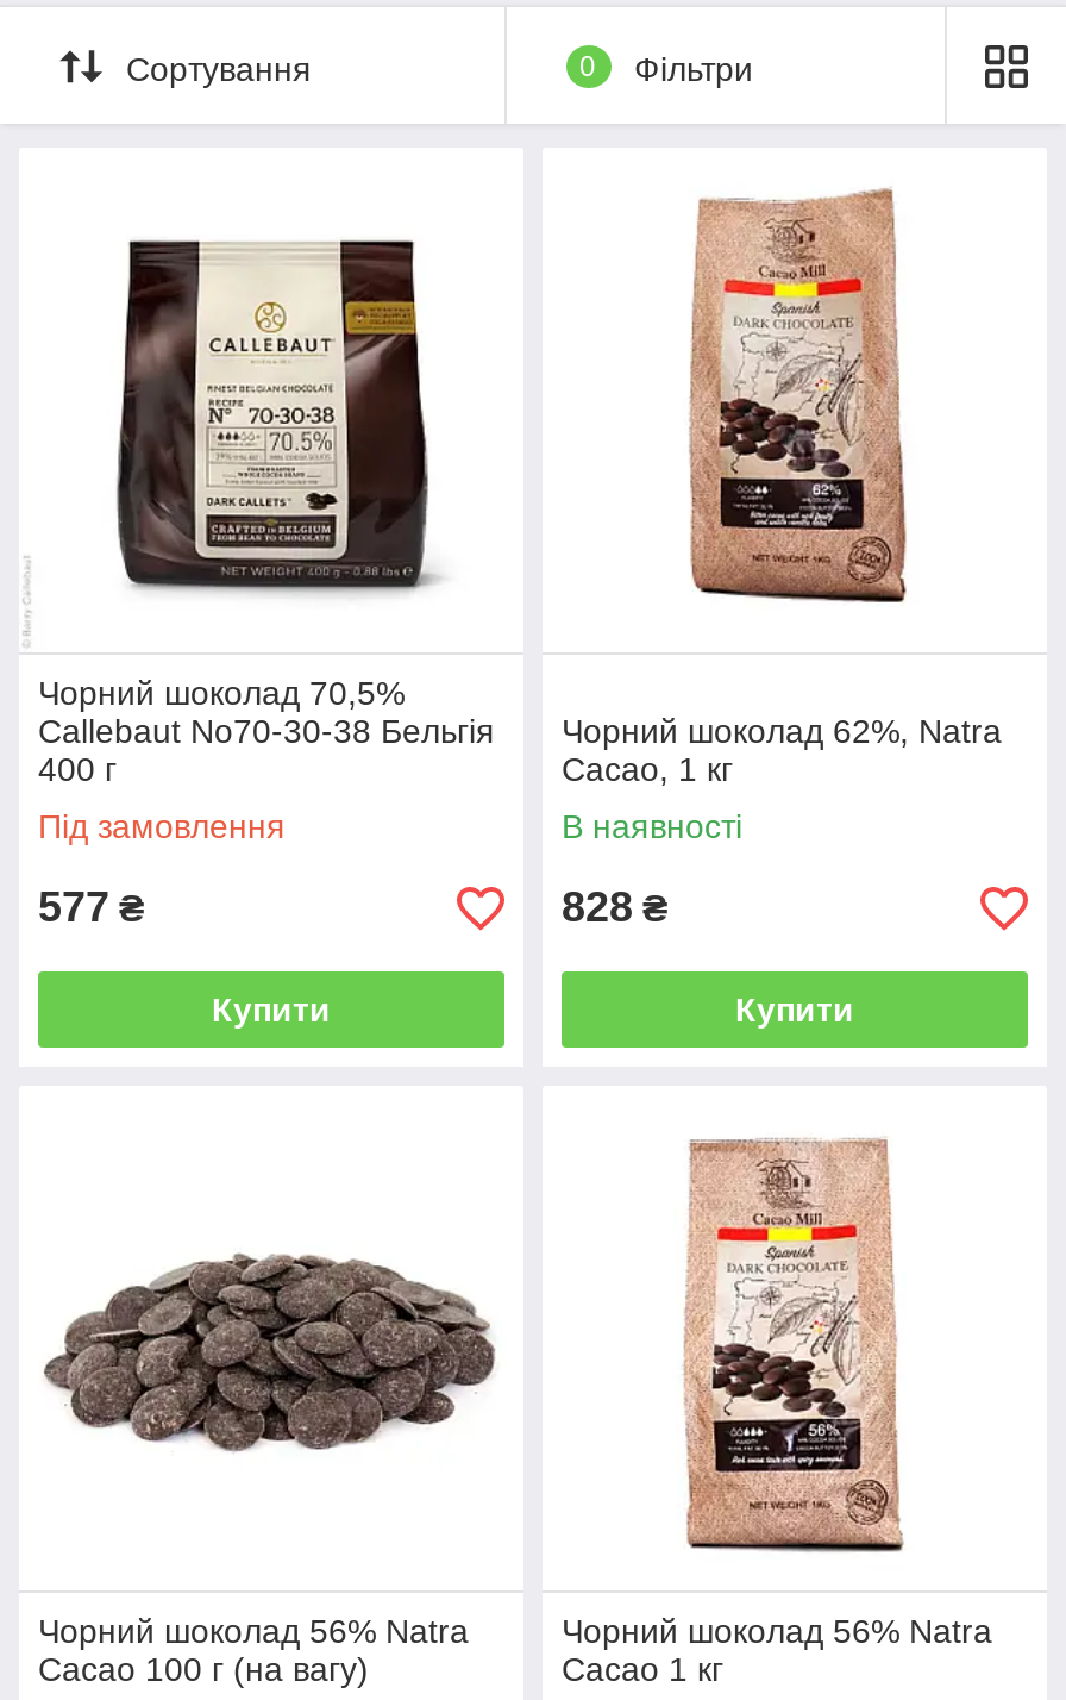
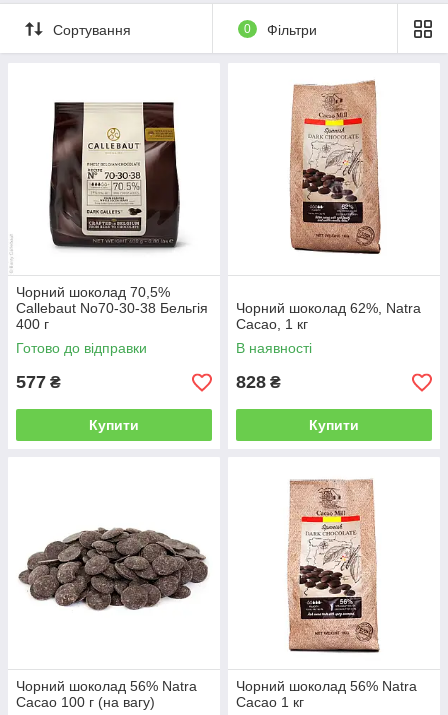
[38,807,286,845] Під замовлення -> [16,340,147,356] Готово до відправки

